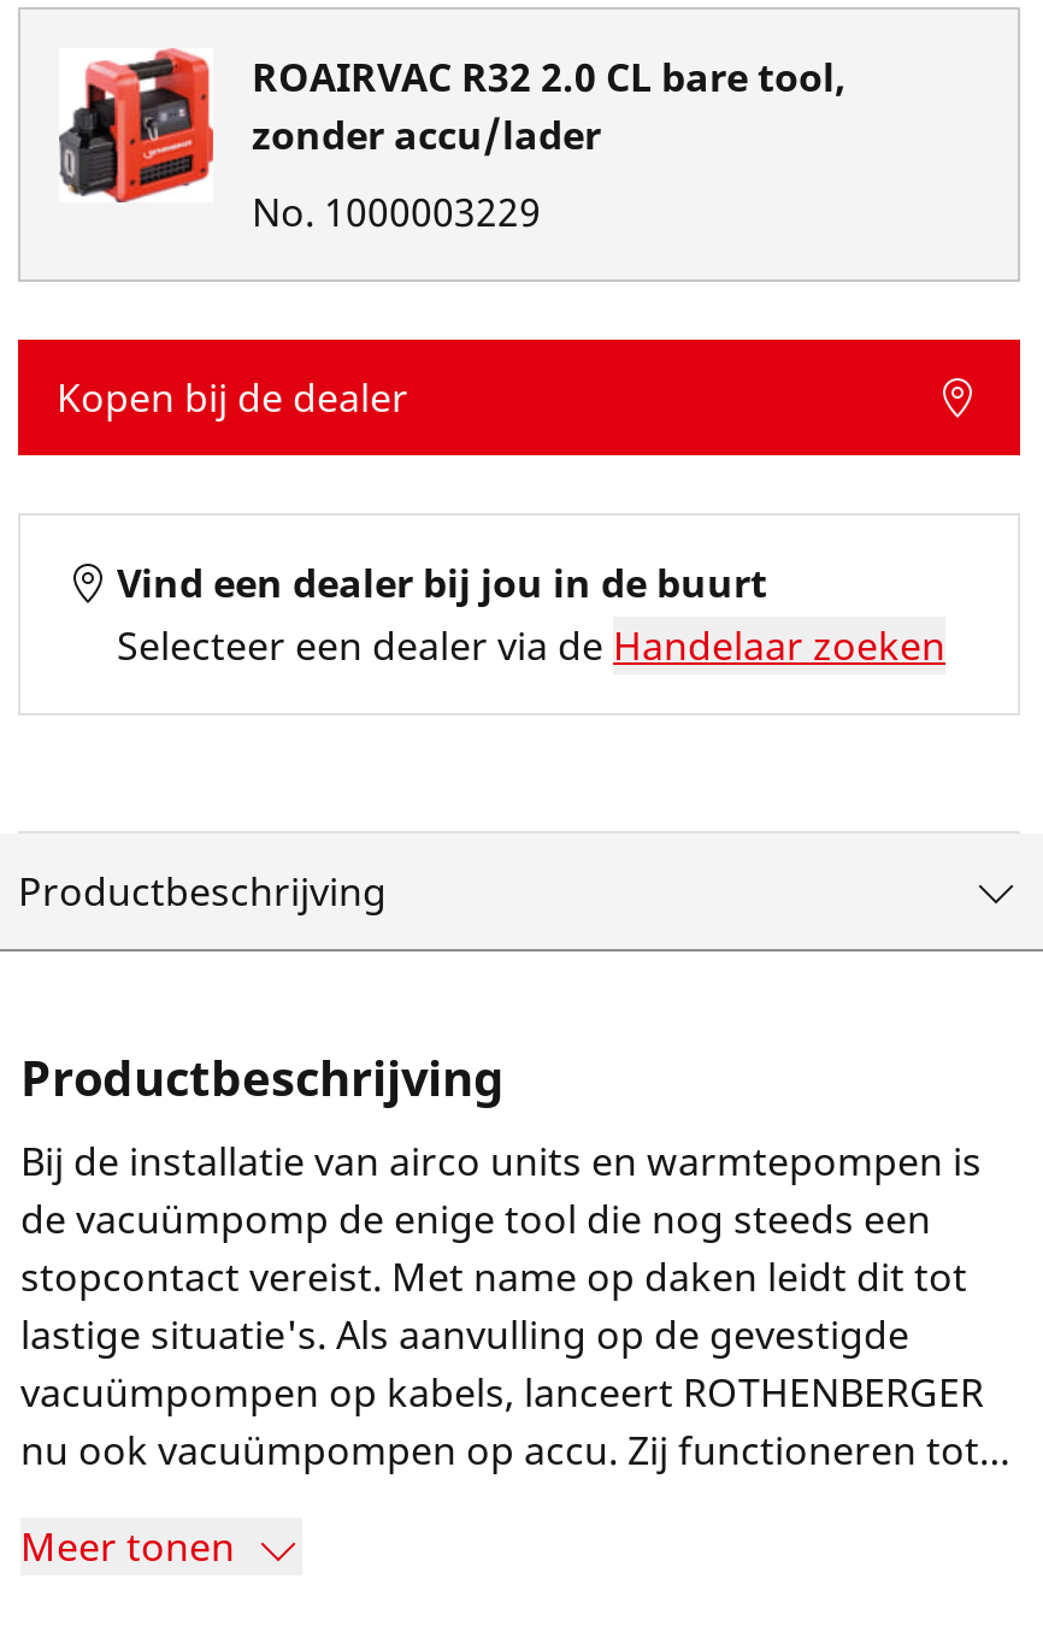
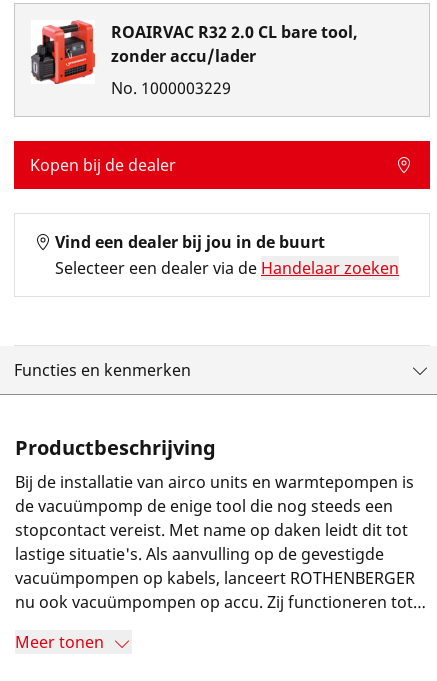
[18,865,387,918] Productbeschrijving -> [14,359,191,381] Functies en kenmerken

